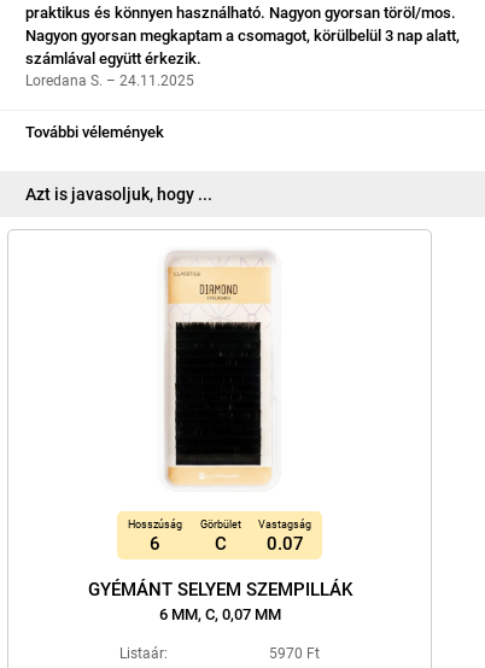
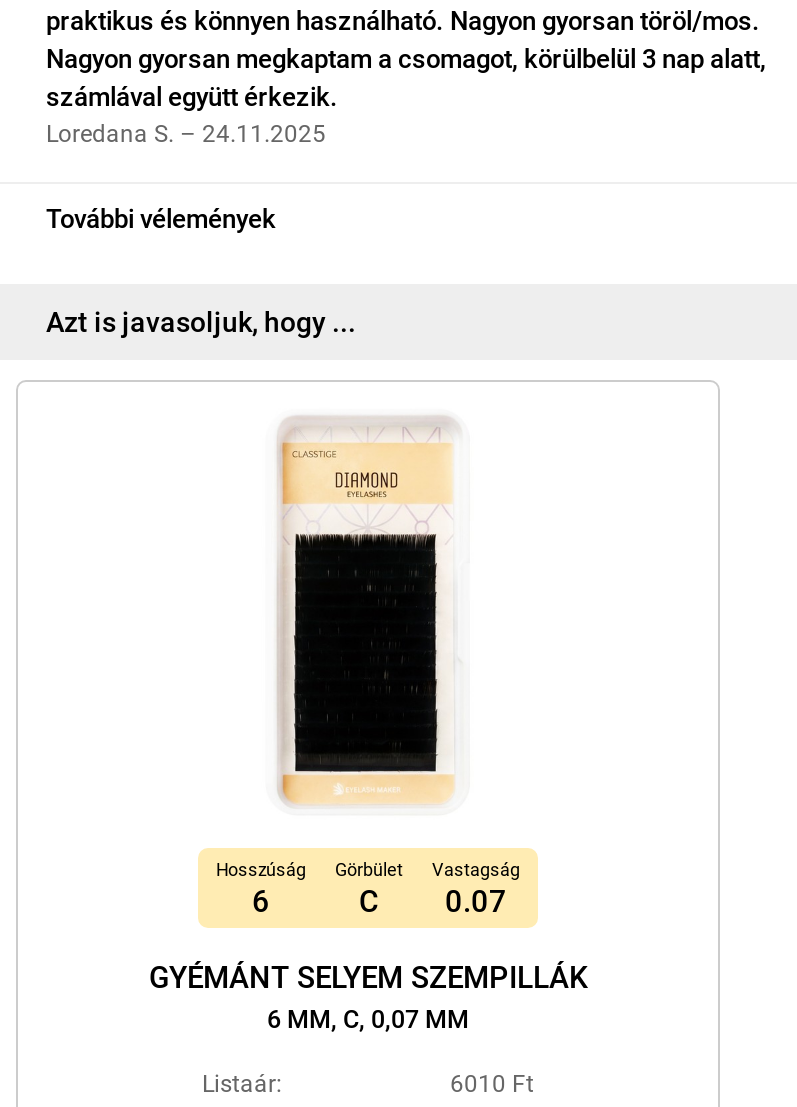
[269,645,320,662] 5970 Ft -> [450,1070,534,1098] 6010 Ft

